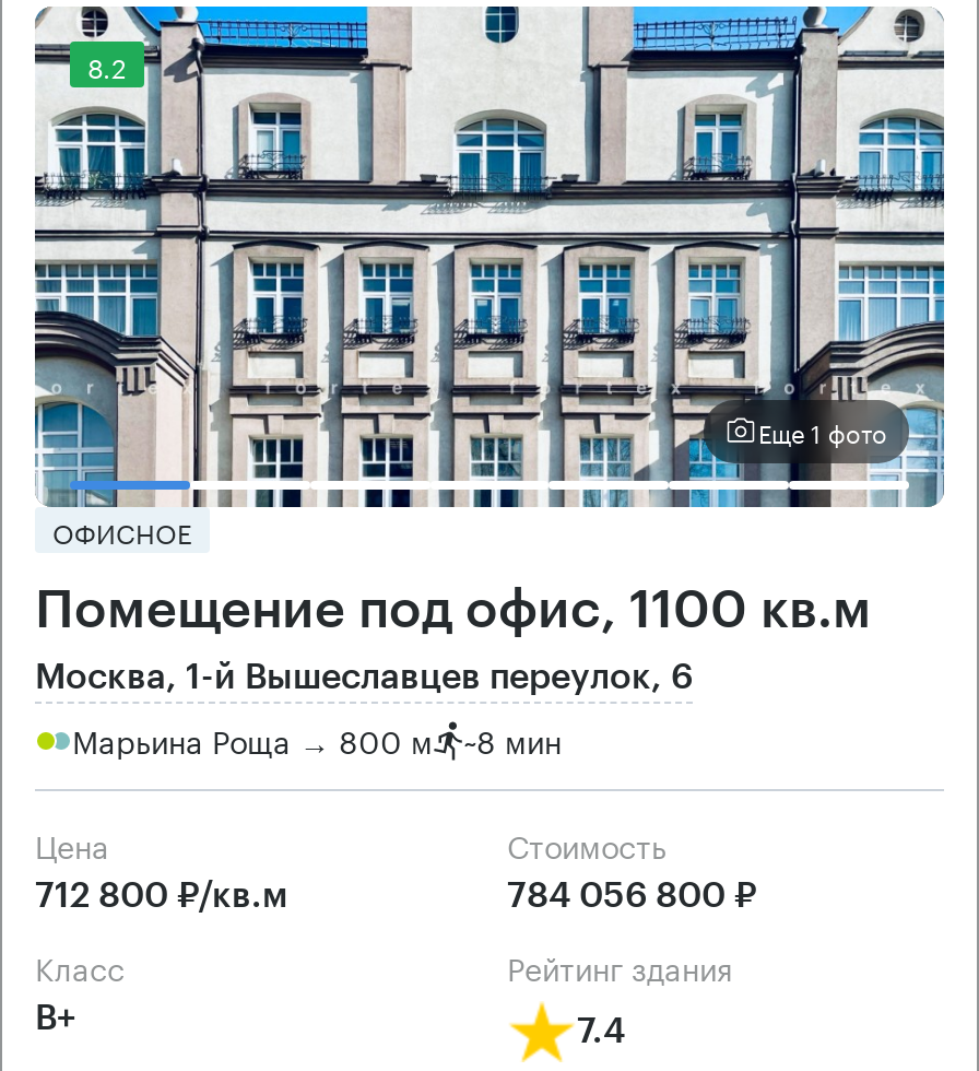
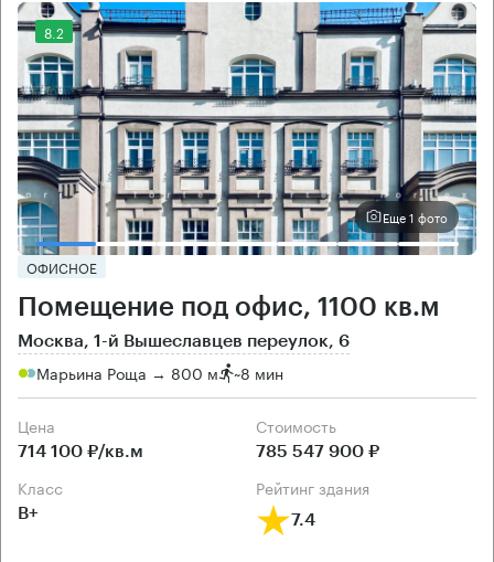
[35,878,288,913] 712 800 ₽/кв.м -> [18,443,143,460] 714 100 ₽/кв.м
[507,878,756,913] 784 056 800 ₽ -> [256,443,379,460] 785 547 900 ₽

